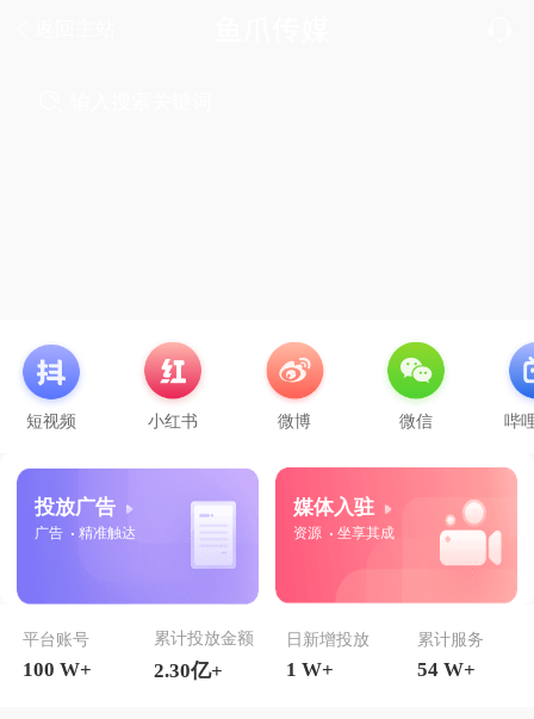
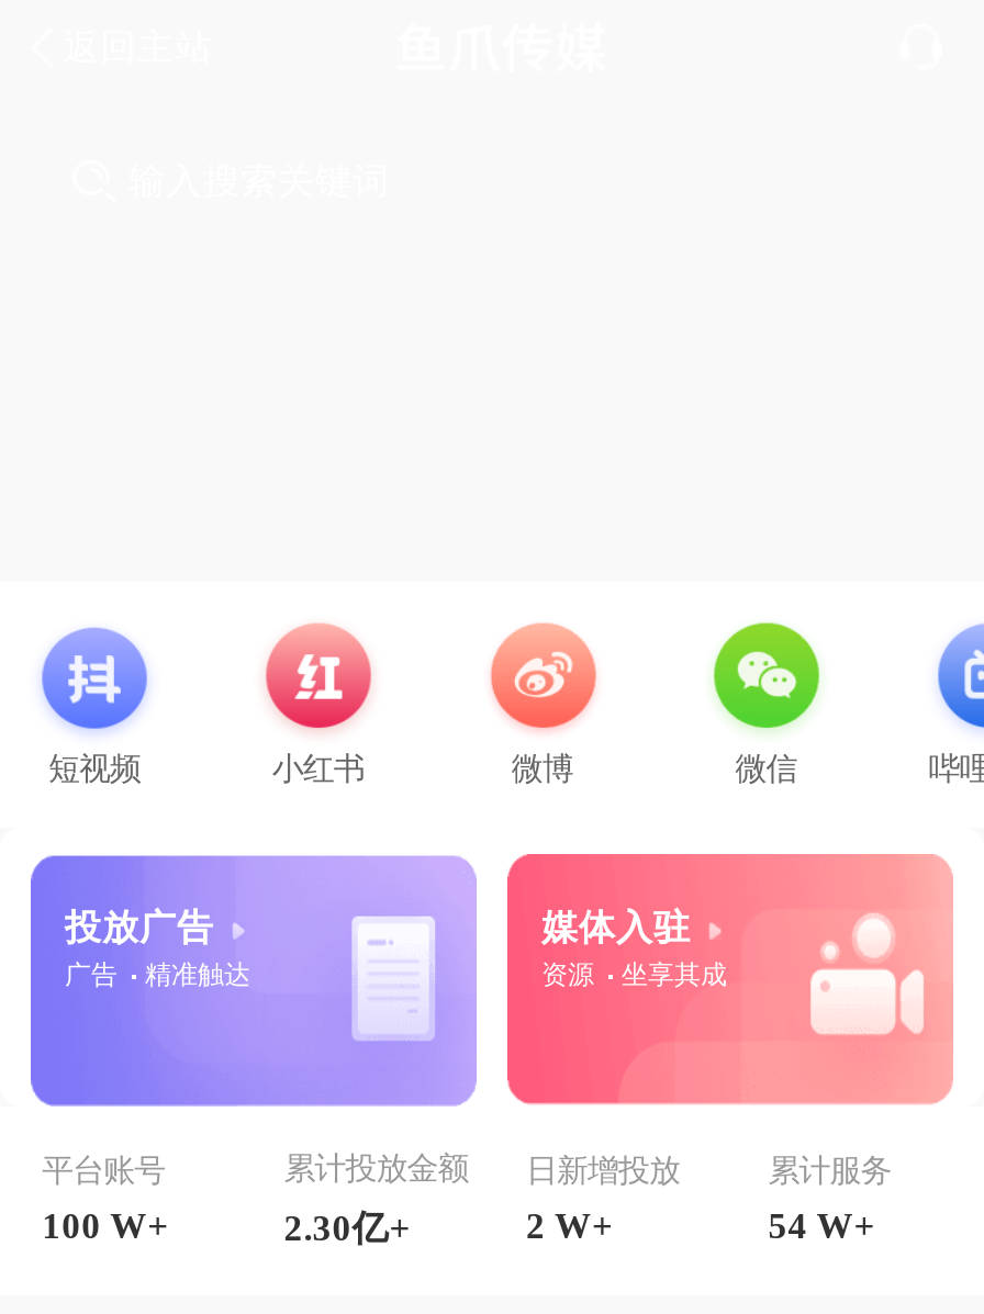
[285,659,333,681] 1 W+ -> [526,1206,614,1248] 2 W+

